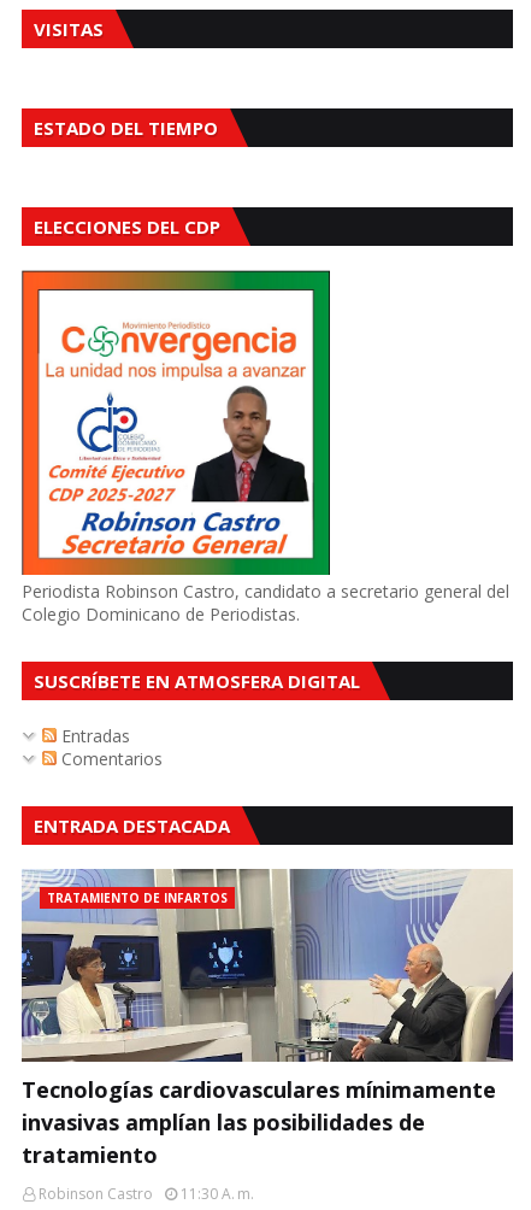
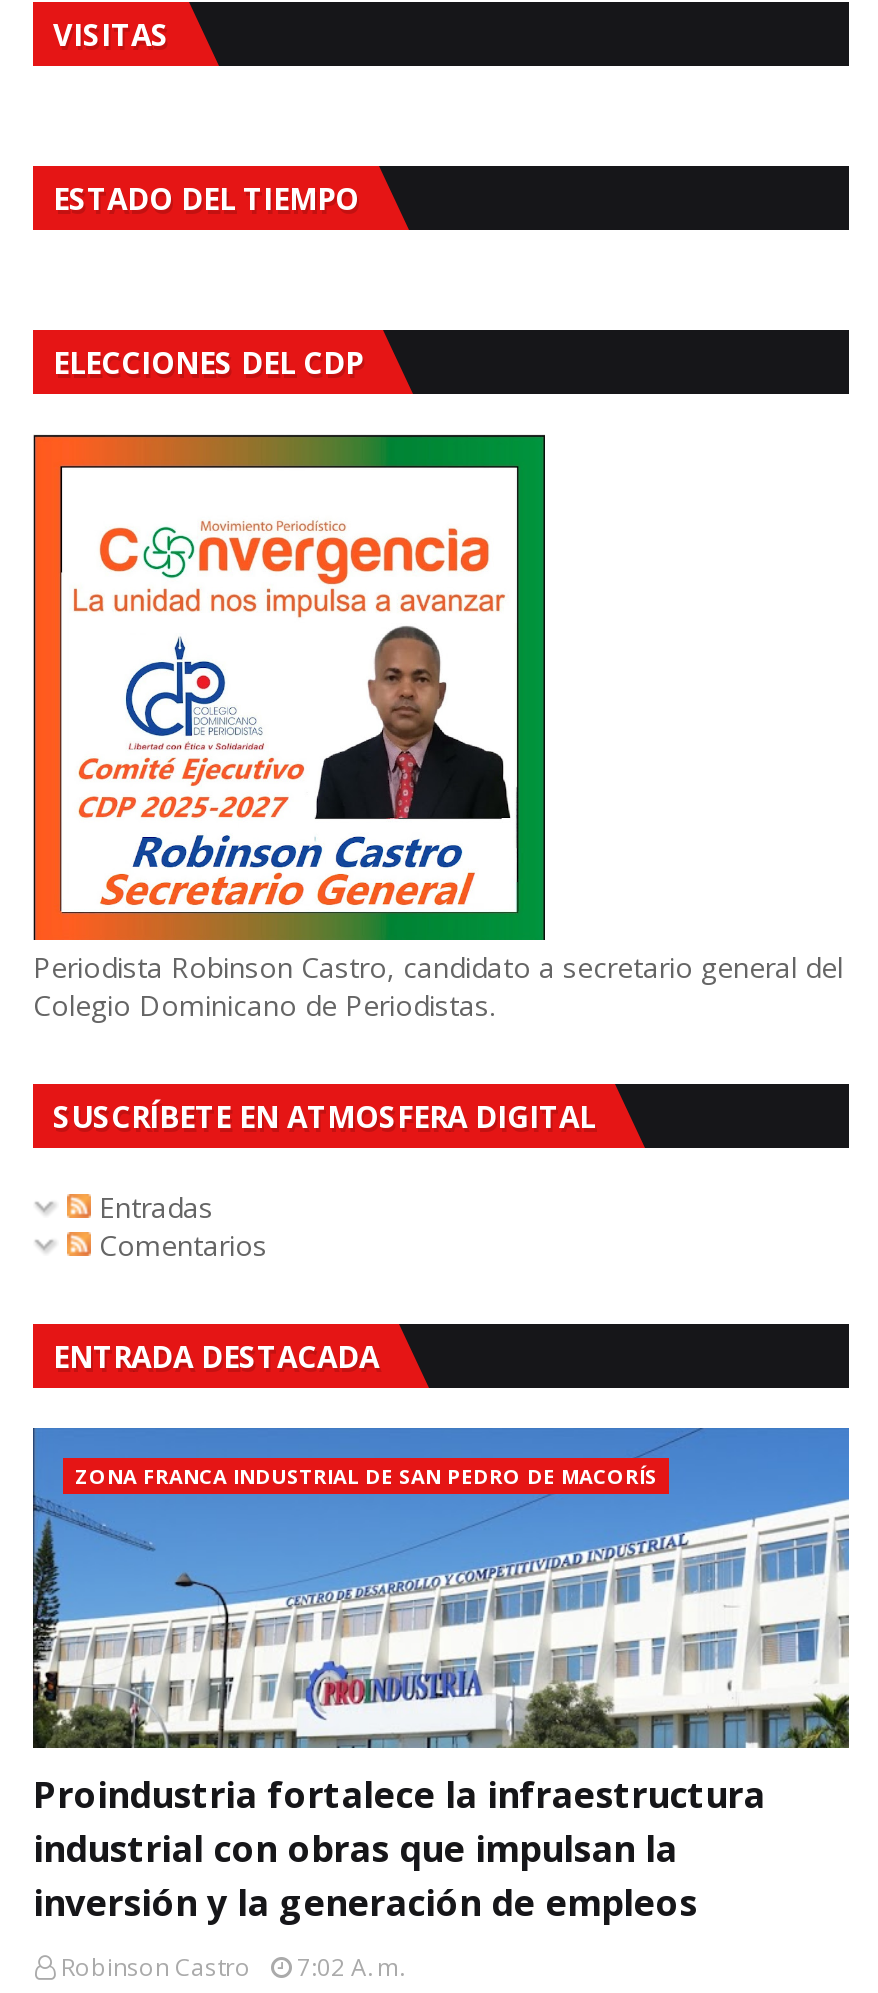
[20,868,514,1063] [image] | TRATAMIENTO DE INFARTOS -> [31,1426,851,1750] [image] | ZONA FRANCA INDUSTRIAL DE SAN PEDRO DE MACORÍS
[22,1075,496,1169] Tecnologías cardiovasculares mínimamente | invasivas amplían las posibilidades de | tratamiento -> [33,1770,765,1926] Proindustria fortalece la infraestructura | industrial con obras que impulsan la | inversión y la generación de empleos
[39,1184,254,1204] Robinson Castro 11:30 A. M. -> [61,1950,405,1984] Robinson Castro 7:02 A. M.

